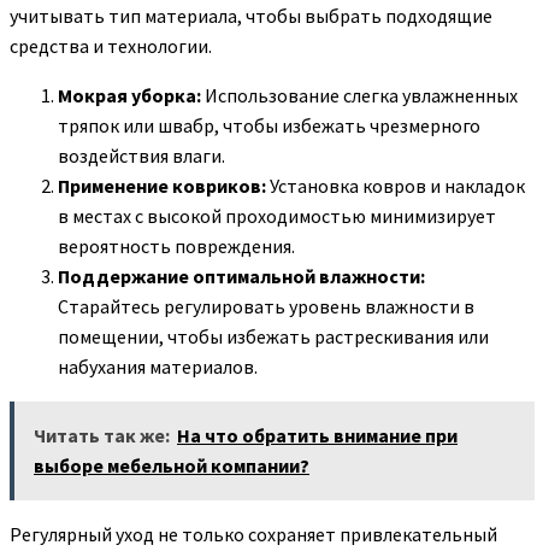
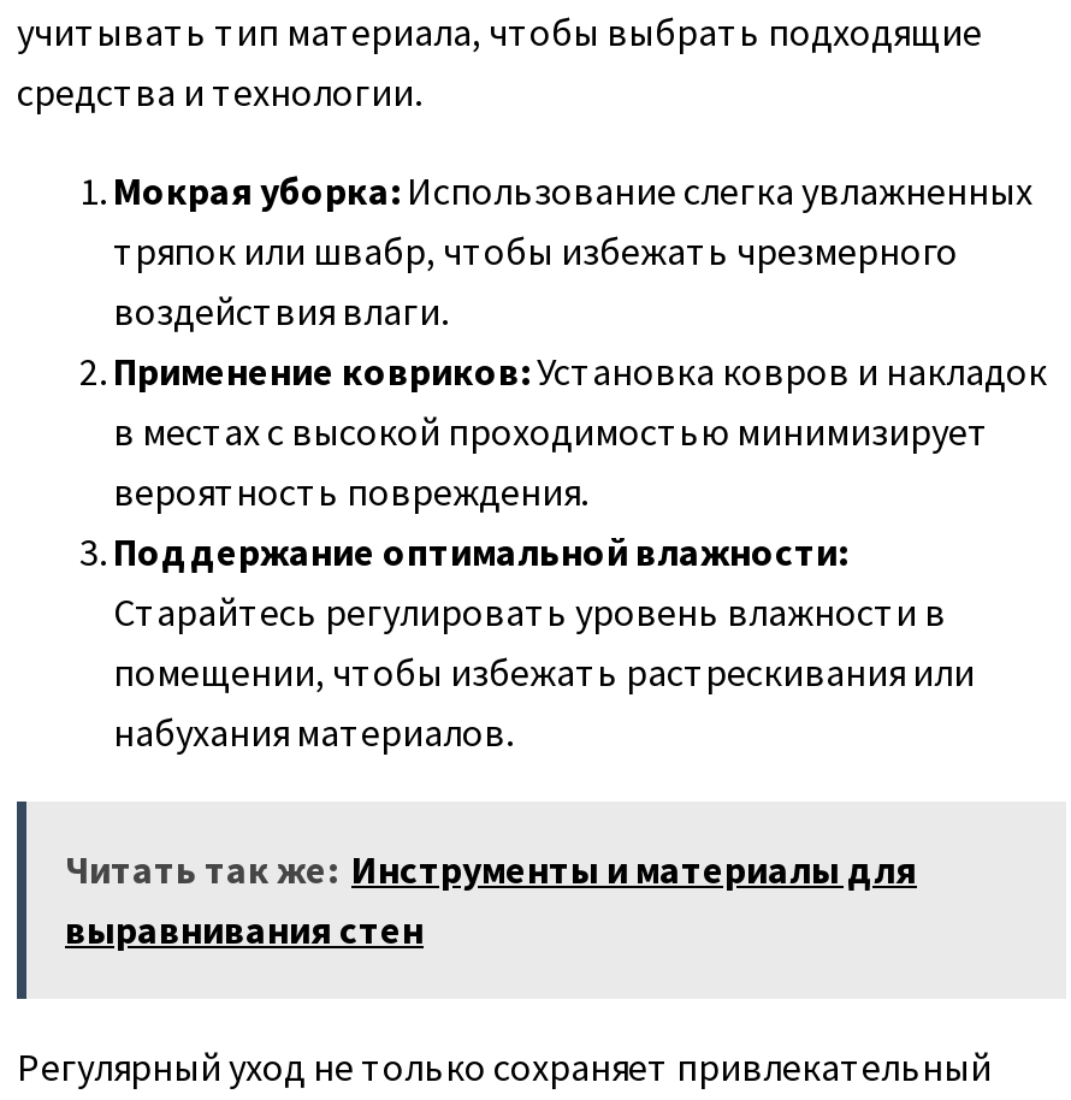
[34,423,458,478] Читать так же: На что обратить внимание при | выборе мебельной компании? -> [65,845,917,954] Читать так же: Инструменты и материалы для | выравнивания стен

